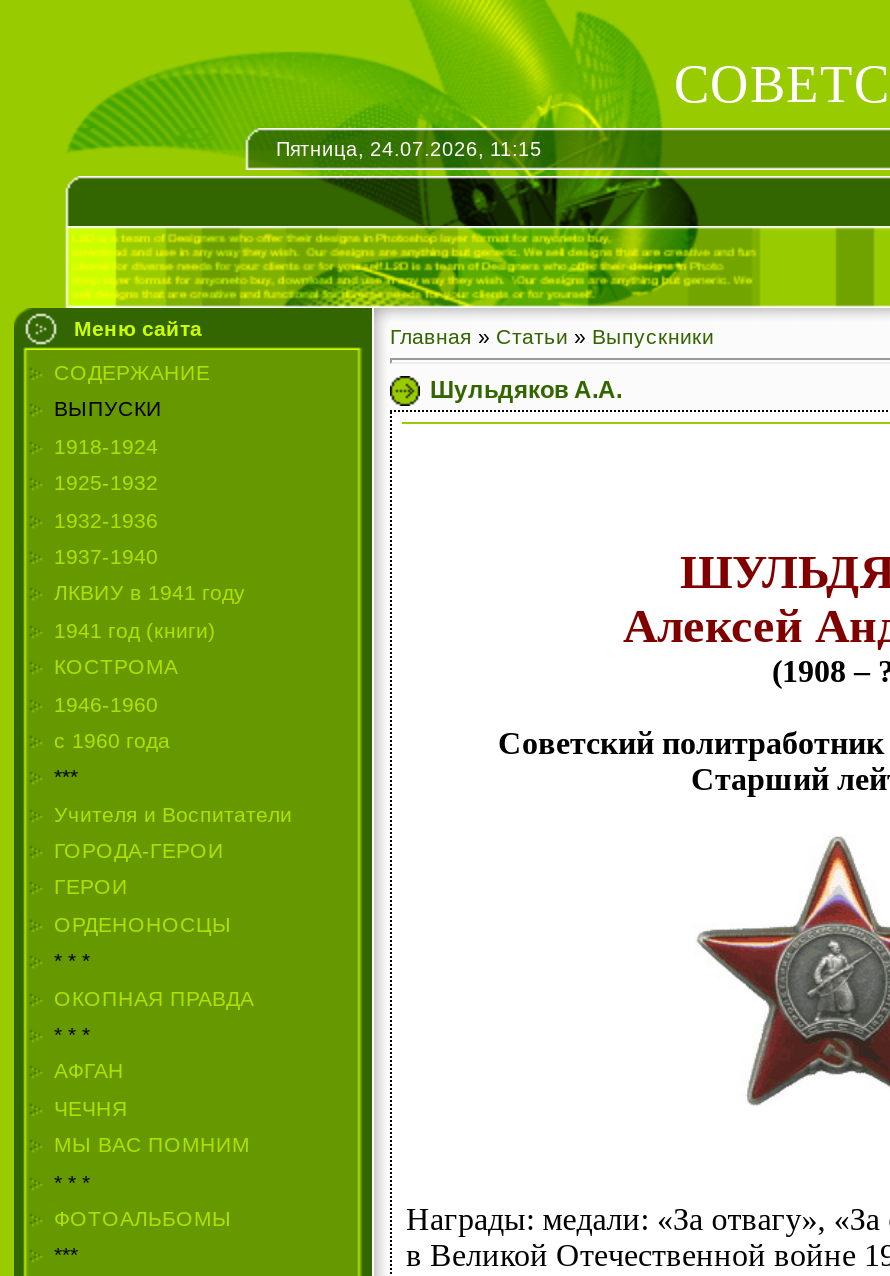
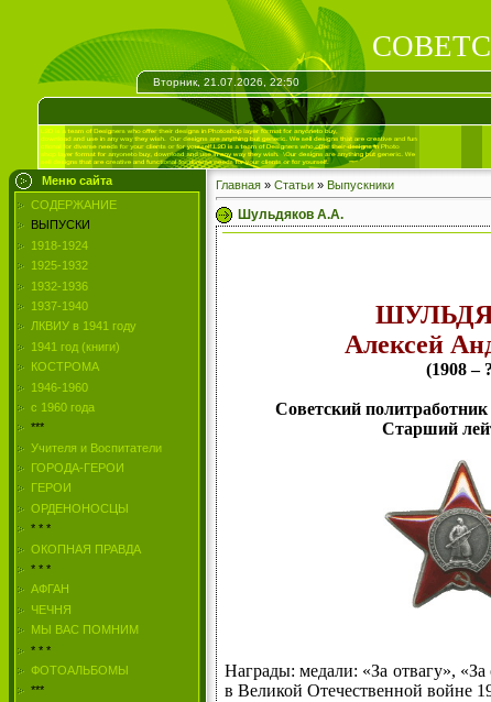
[276,138,542,160] Пятница, 24.07.2026, 11:15 -> [153,76,299,88] Вторник, 21.07.2026, 22:50

